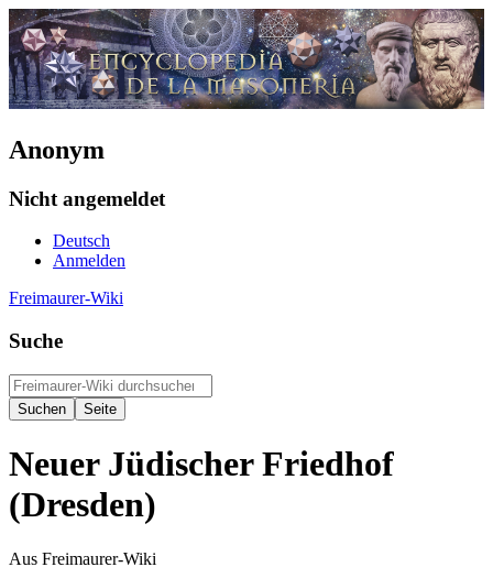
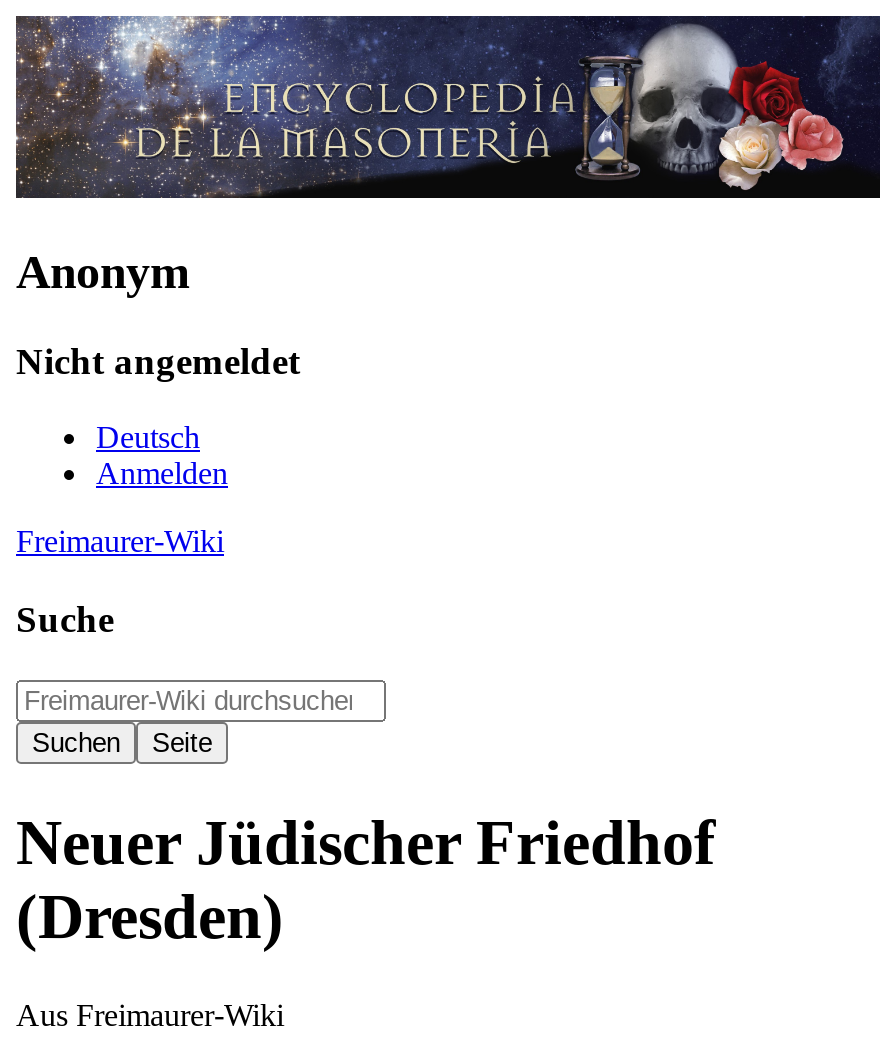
[9,8,485,110] [image] -> [16,14,880,200] [image]

